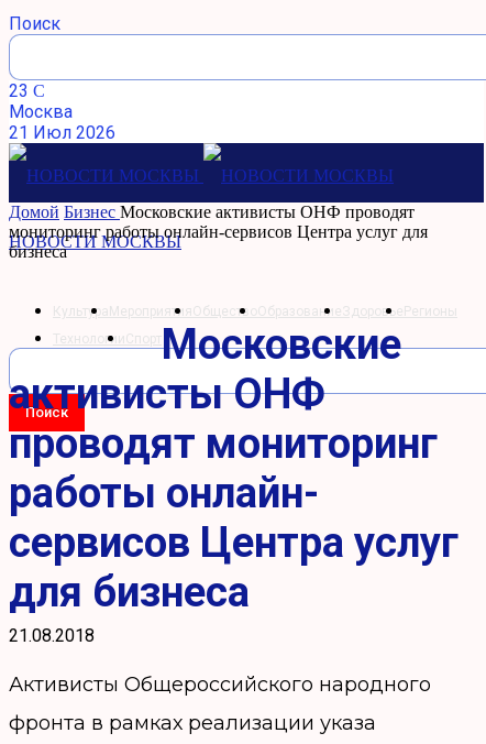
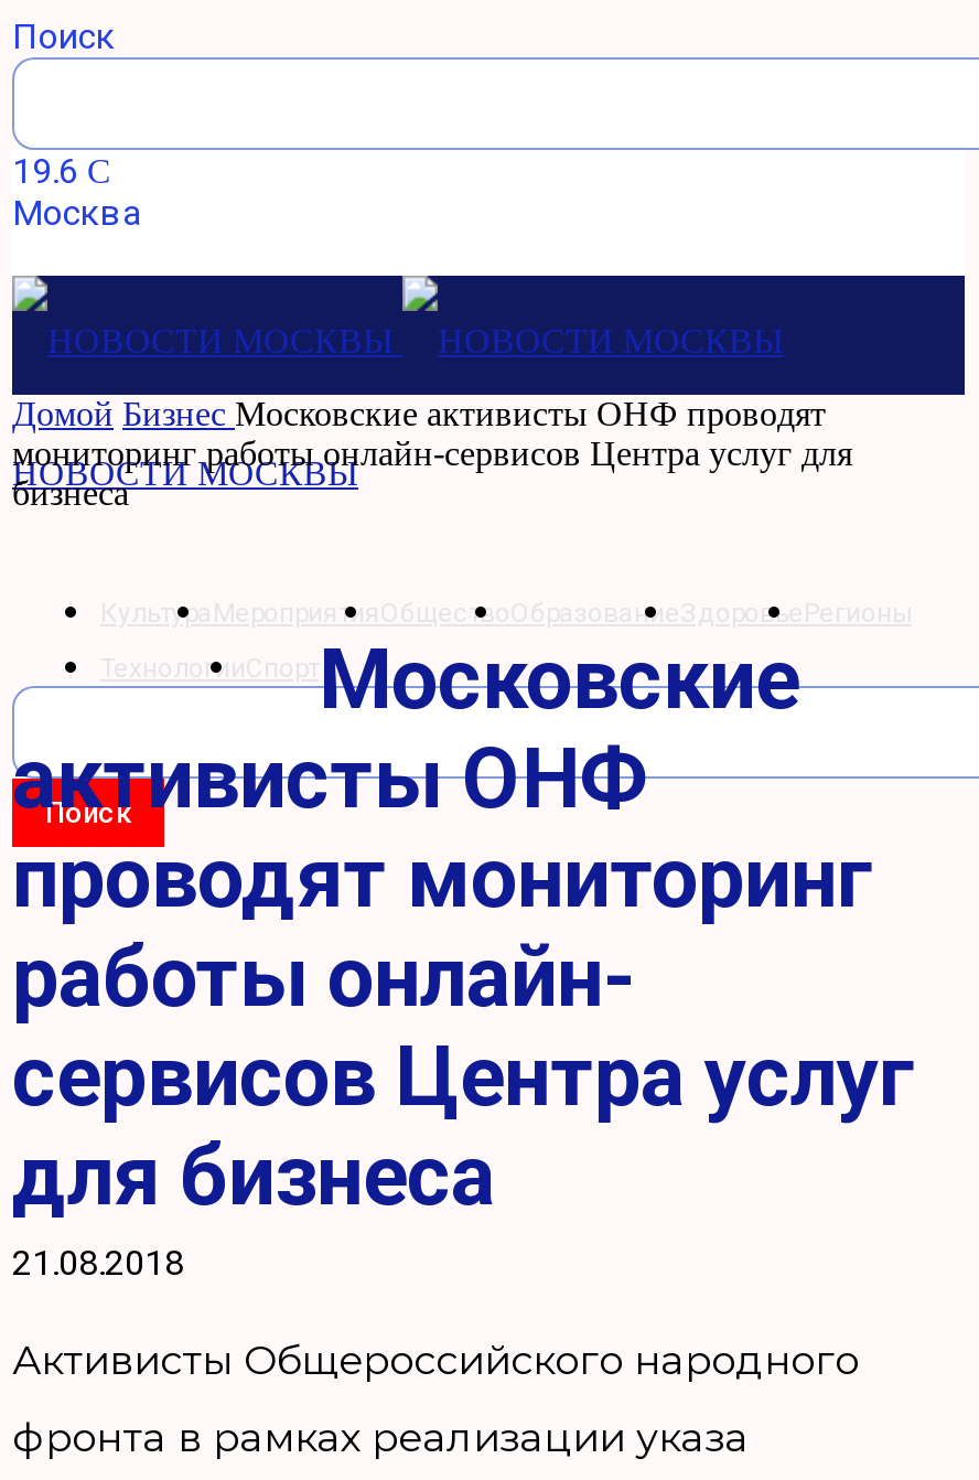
[9,80,45,101] 23 C -> [12,150,111,192] 19.6 C
[9,122,115,143] 21 Июл 2026 -> none

